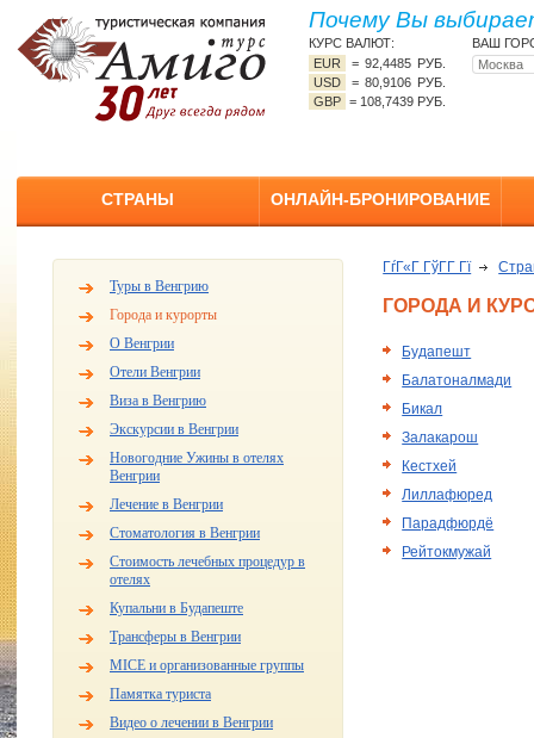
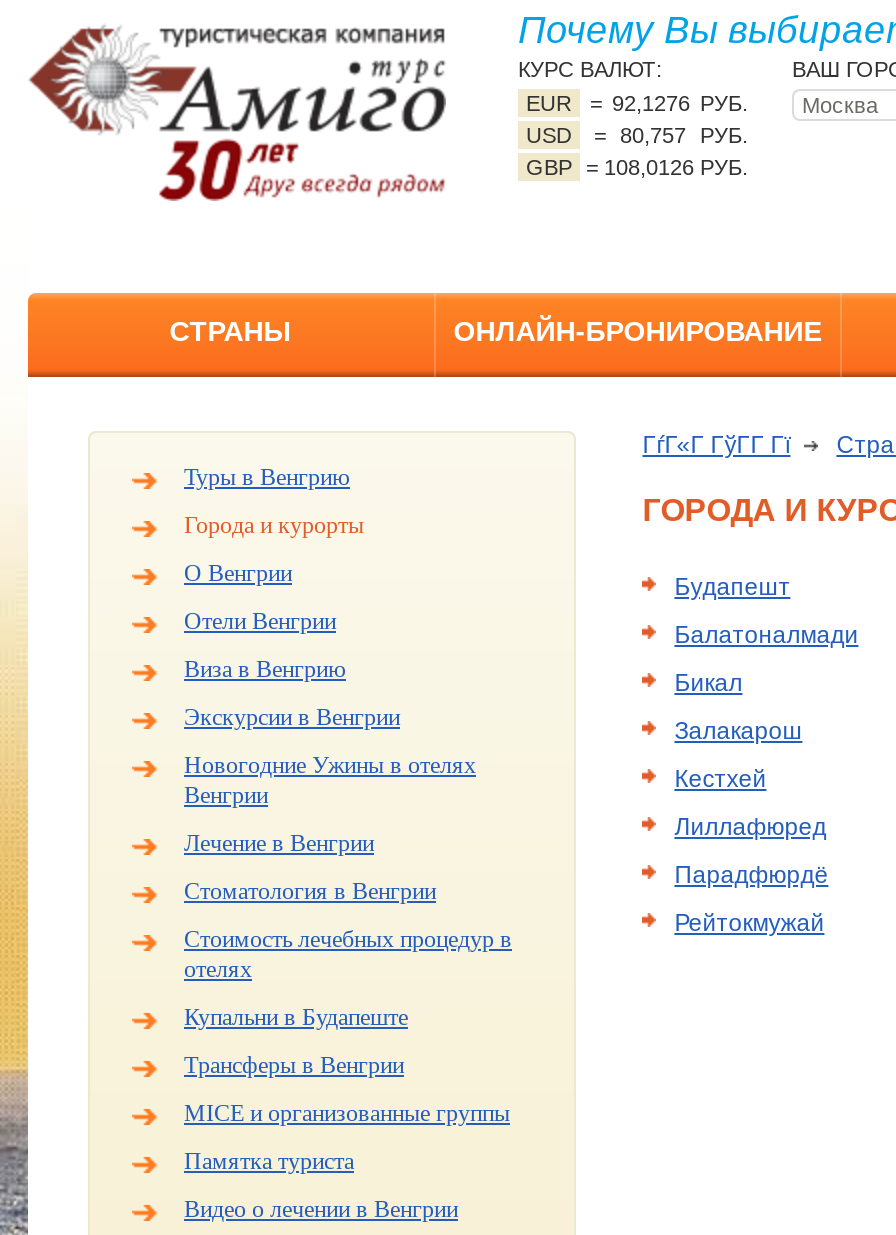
[313,56,446,70] EUR = 92,4485 РУБ. -> [526,91,748,115] EUR = 92,1276 РУБ.
[313,75,446,89] USD = 80,9106 РУБ. -> [526,123,748,147] USD = 80,757 РУБ.
[313,94,446,108] GBP = 108,7439 РУБ. -> [526,155,748,179] GBP = 108,0126 РУБ.

